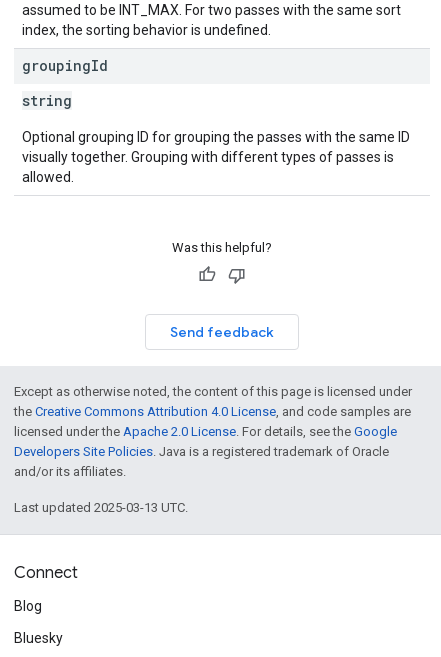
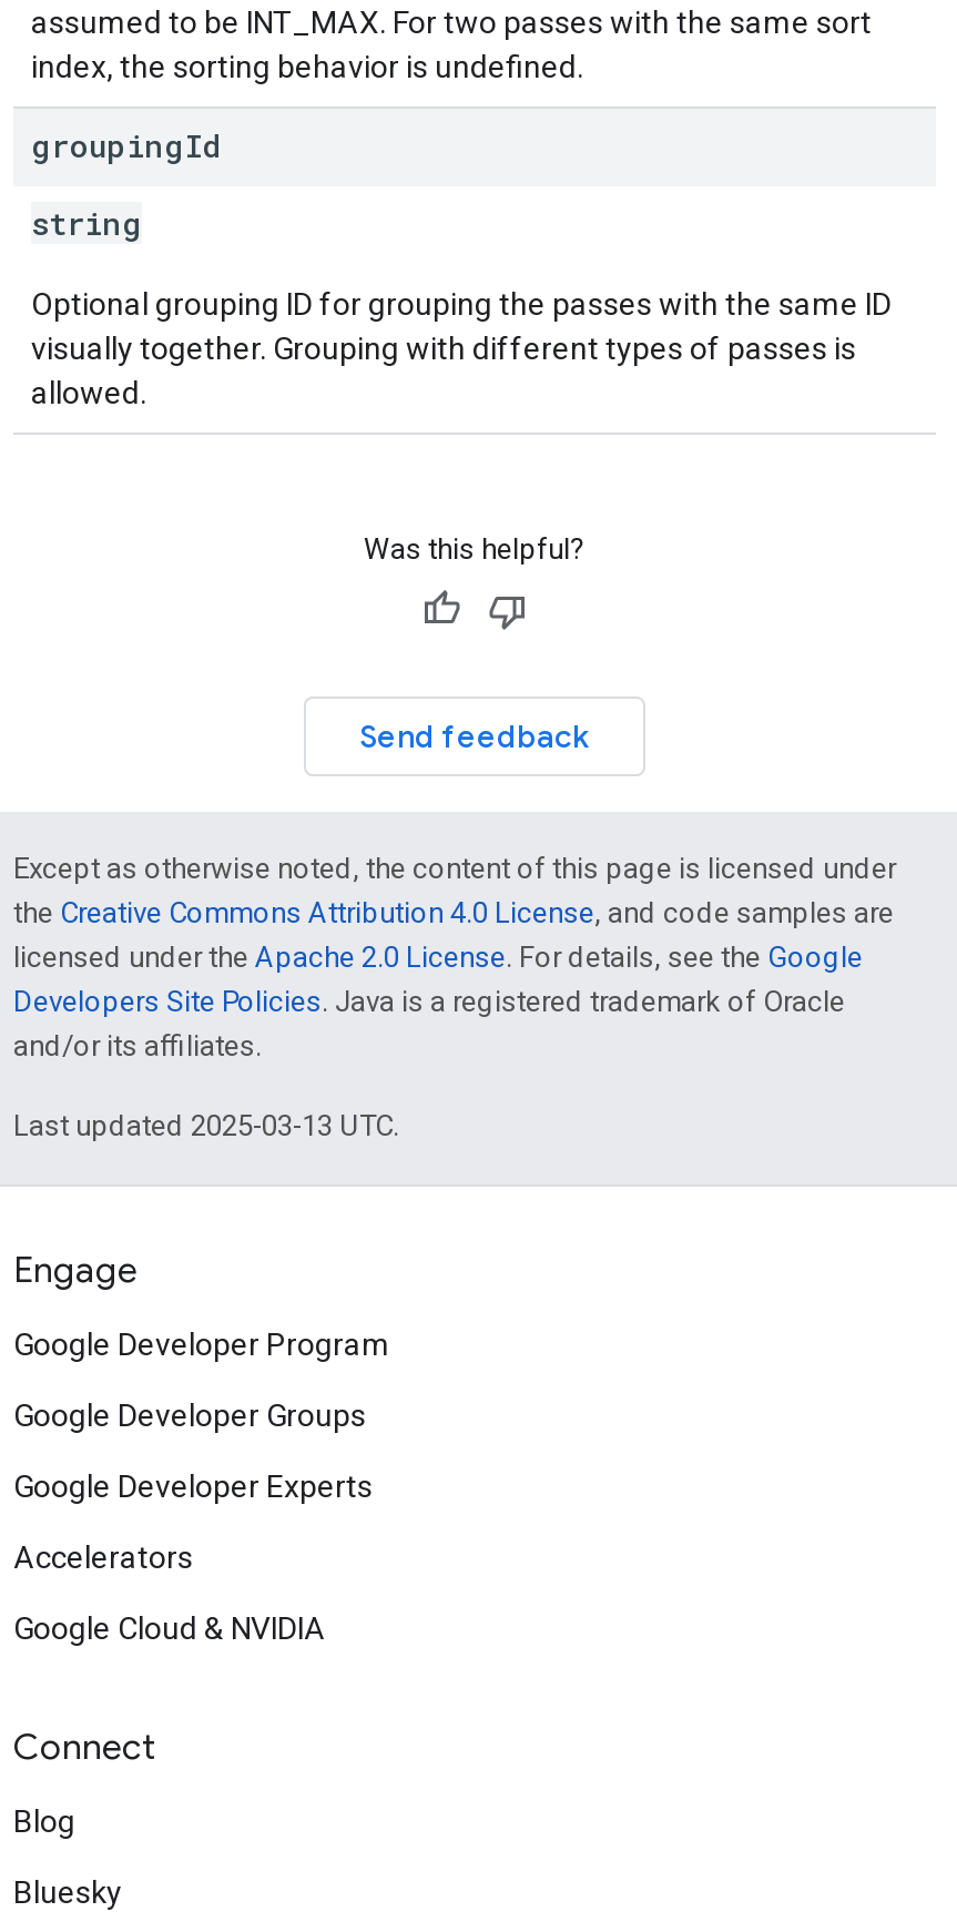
none -> [13,1249,390,1646] Engage | Google Developer Program | Google Developer Groups | Google Developer Experts | Accelerators | Google Cloud & NVIDIA

